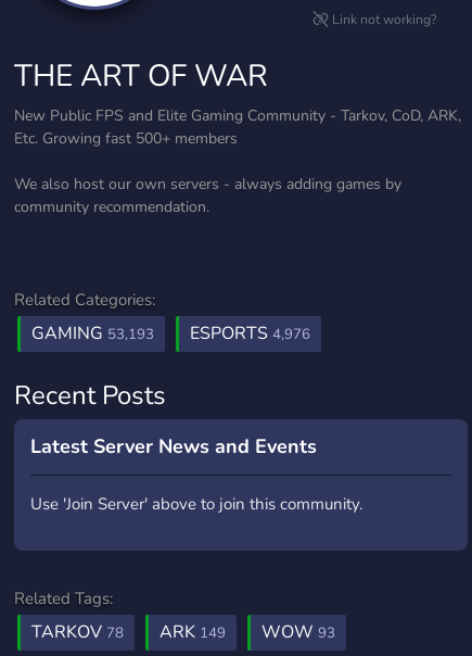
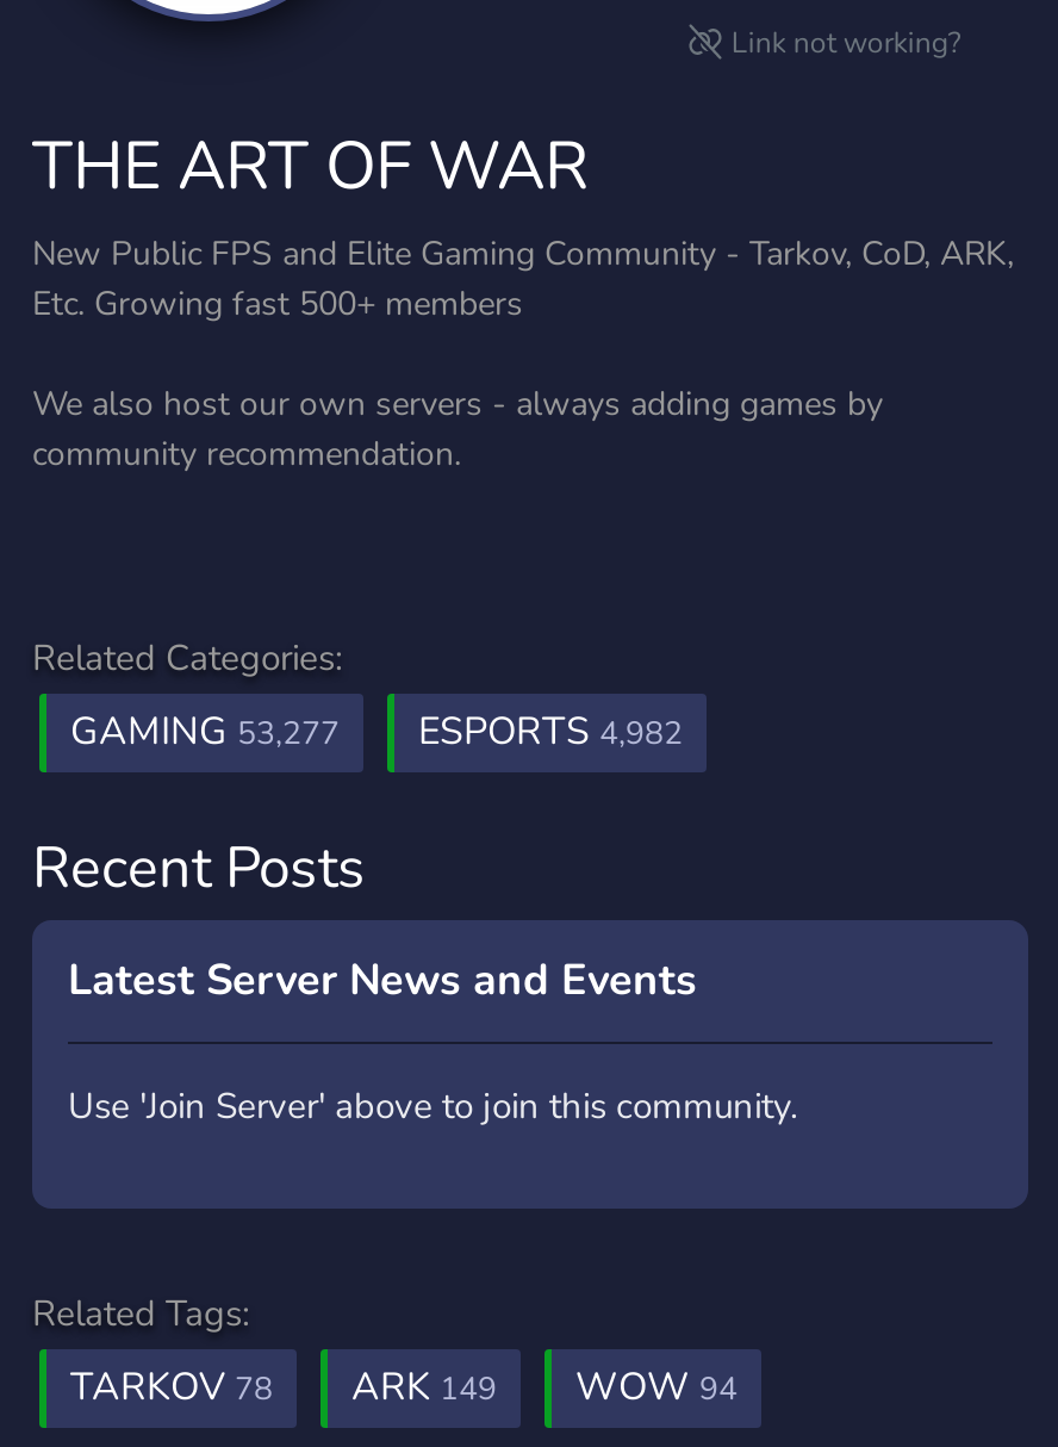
[31,321,154,345] GAMING 53,193 -> [70,706,340,758] GAMING 53,277
[190,321,310,345] ESPORTS 4,976 -> [418,706,683,758] ESPORTS 4,982
[31,620,335,644] TARKOV 78 ARK 149 WOW 93 -> [70,1361,738,1414] TARKOV 78 ARK 149 WOW 94

